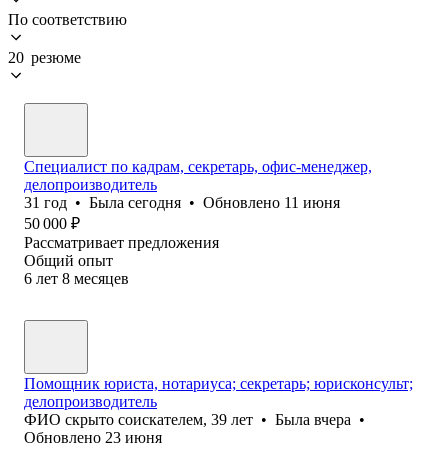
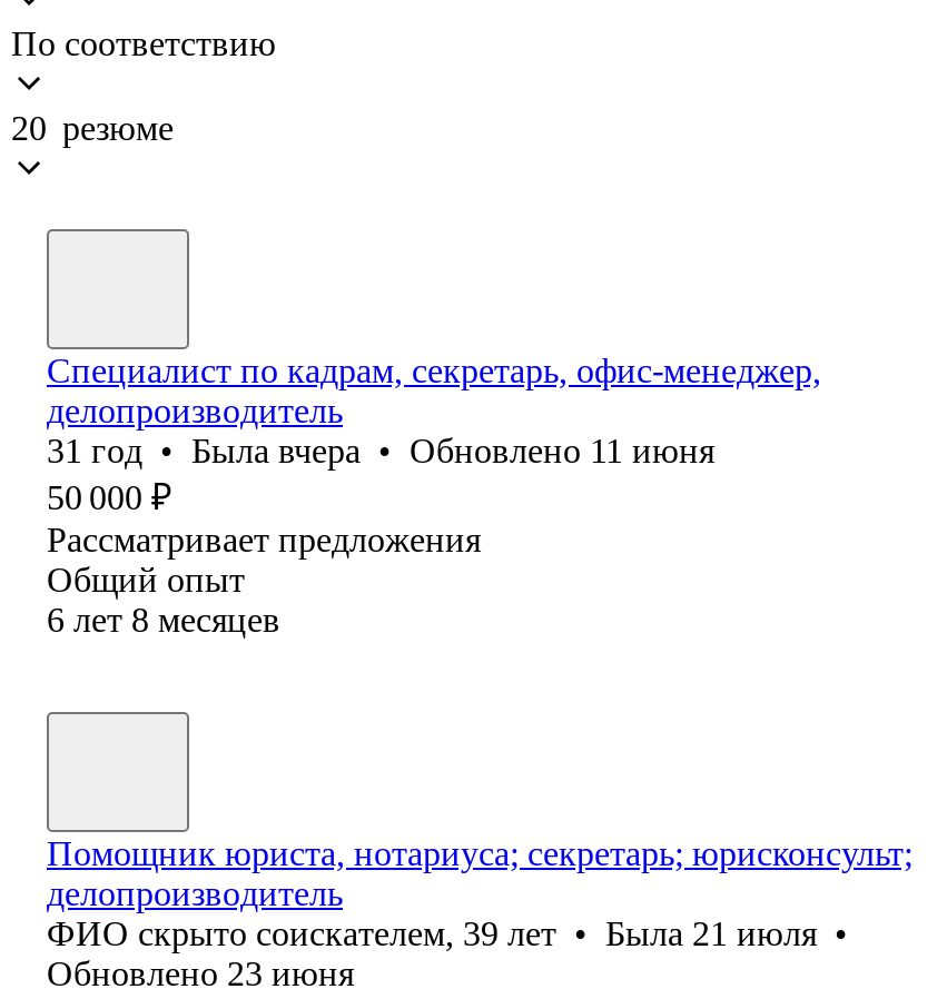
[24,194,340,211] 31 год • Была сегодня • Обновлено 11 июня -> [47,431,714,469] 31 год • Была вчера • Обновлено 11 июня
[24,411,365,428] ФИО скрыто соискателем, 39 лет • Была вчера • -> [47,914,848,952] ФИО скрыто соискателем, 39 лет • Была 21 июля •

